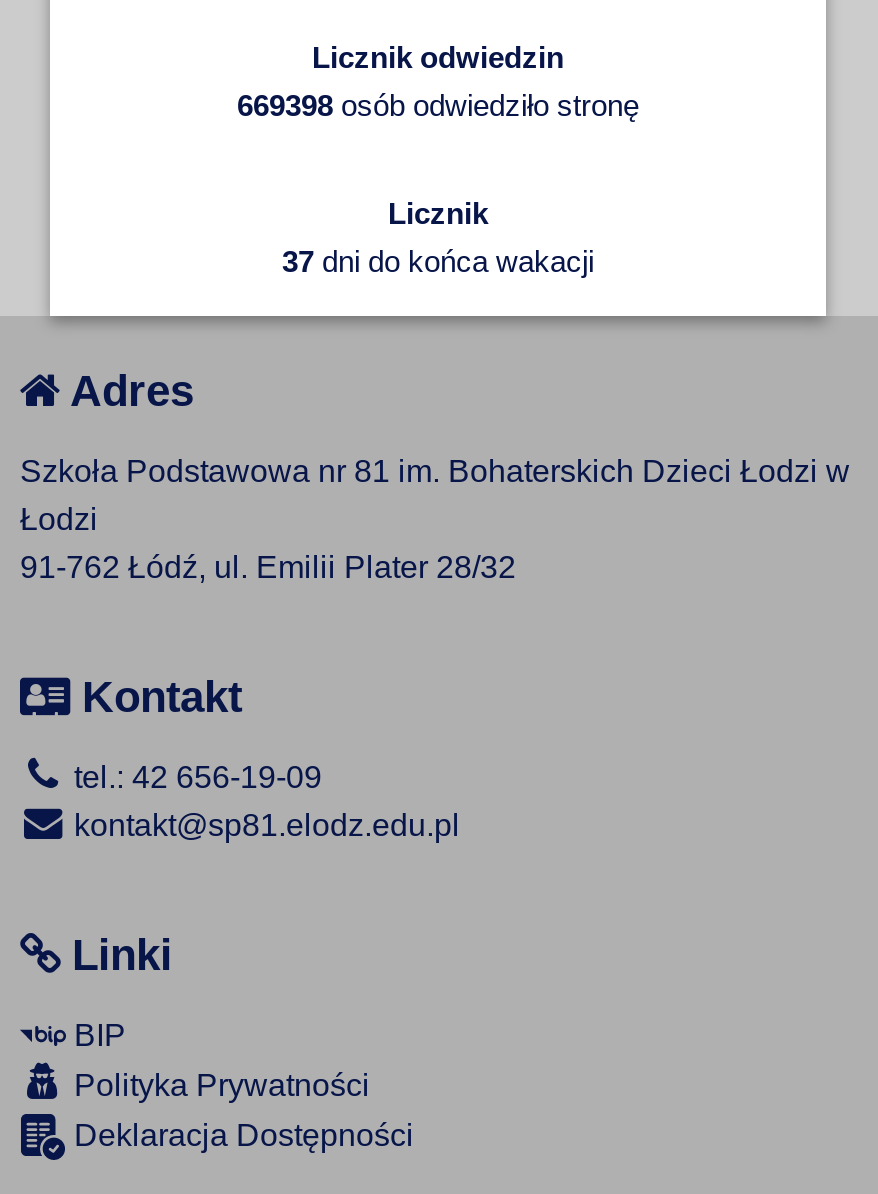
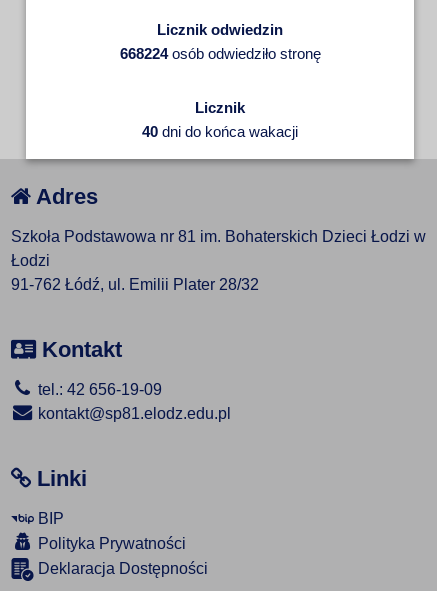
[237,87,639,121] 669398 osób odwiedziło stronę -> [119,45,320,62] 668224 osób odwiedziło stronę
[282,243,594,277] 37 dni do końca wakacji -> [142,123,298,140] 40 dni do końca wakacji

